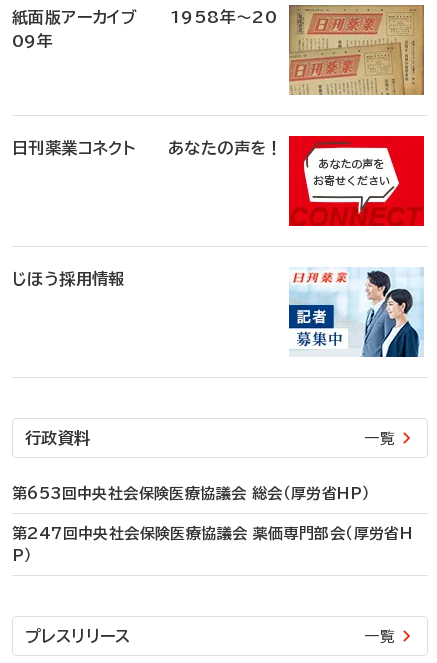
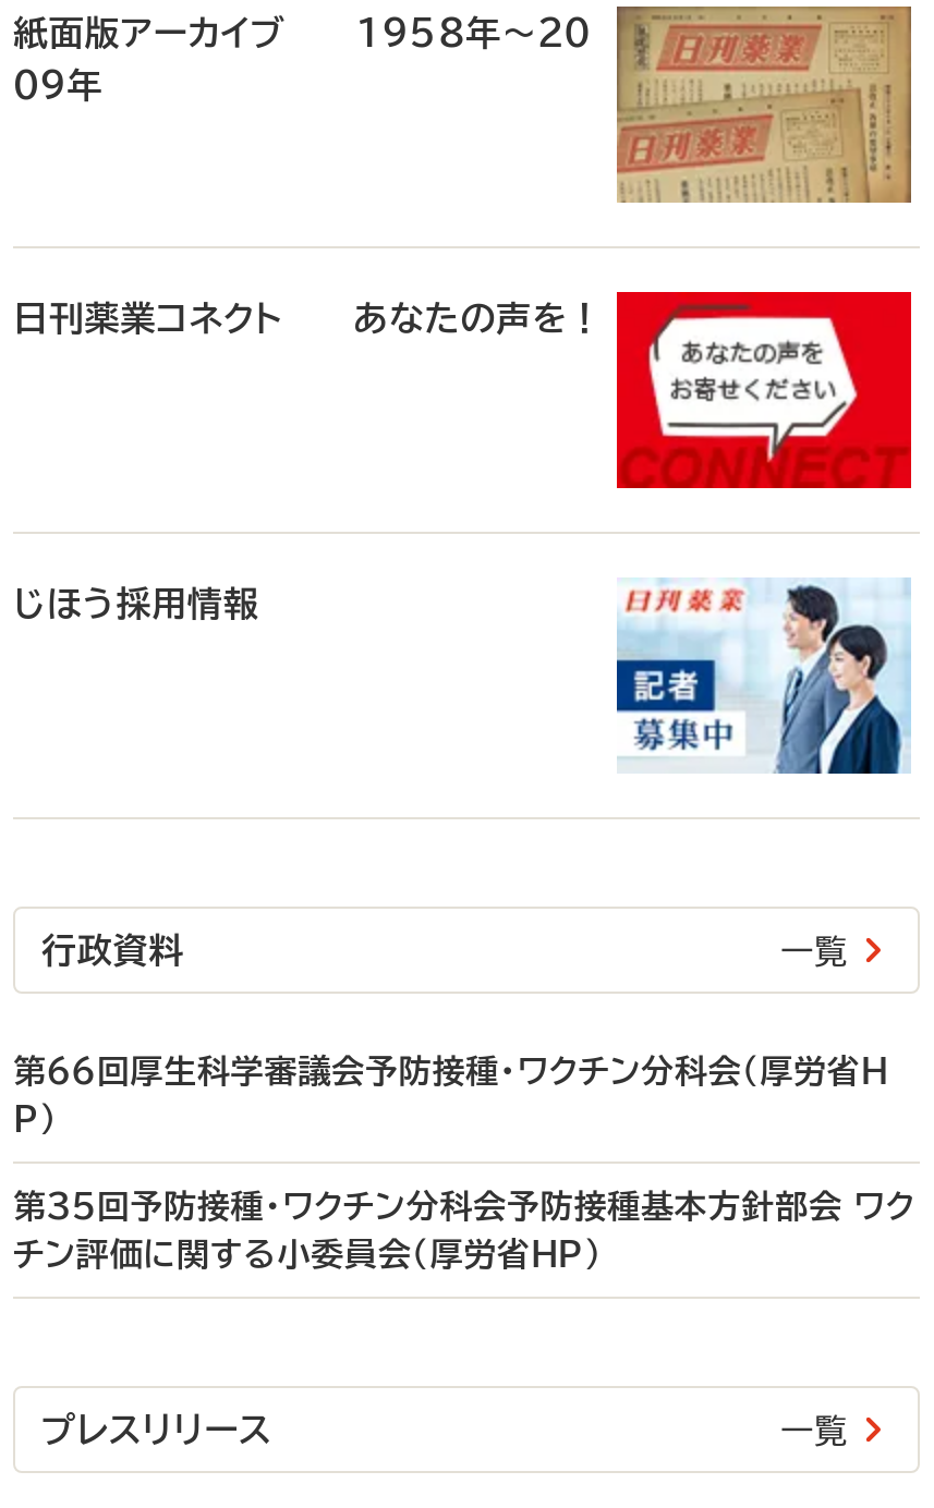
[12,486,412,541] 第653回中央社会保険医療協議会 総会（厚労省HP） | 第247回中央社会保険医療協議会 薬価専門部会（厚労省H -> [13,1055,888,1087] 第66回厚生科学審議会予防接種・ワクチン分科会（厚労省H
moved [12,548,33,563] -> [13,1103,58,1135]: P）
none -> [13,1190,915,1270] 第35回予防接種・ワクチン分科会予防接種基本方針部会 ワク | チン評価に関する小委員会（厚労省HP）

